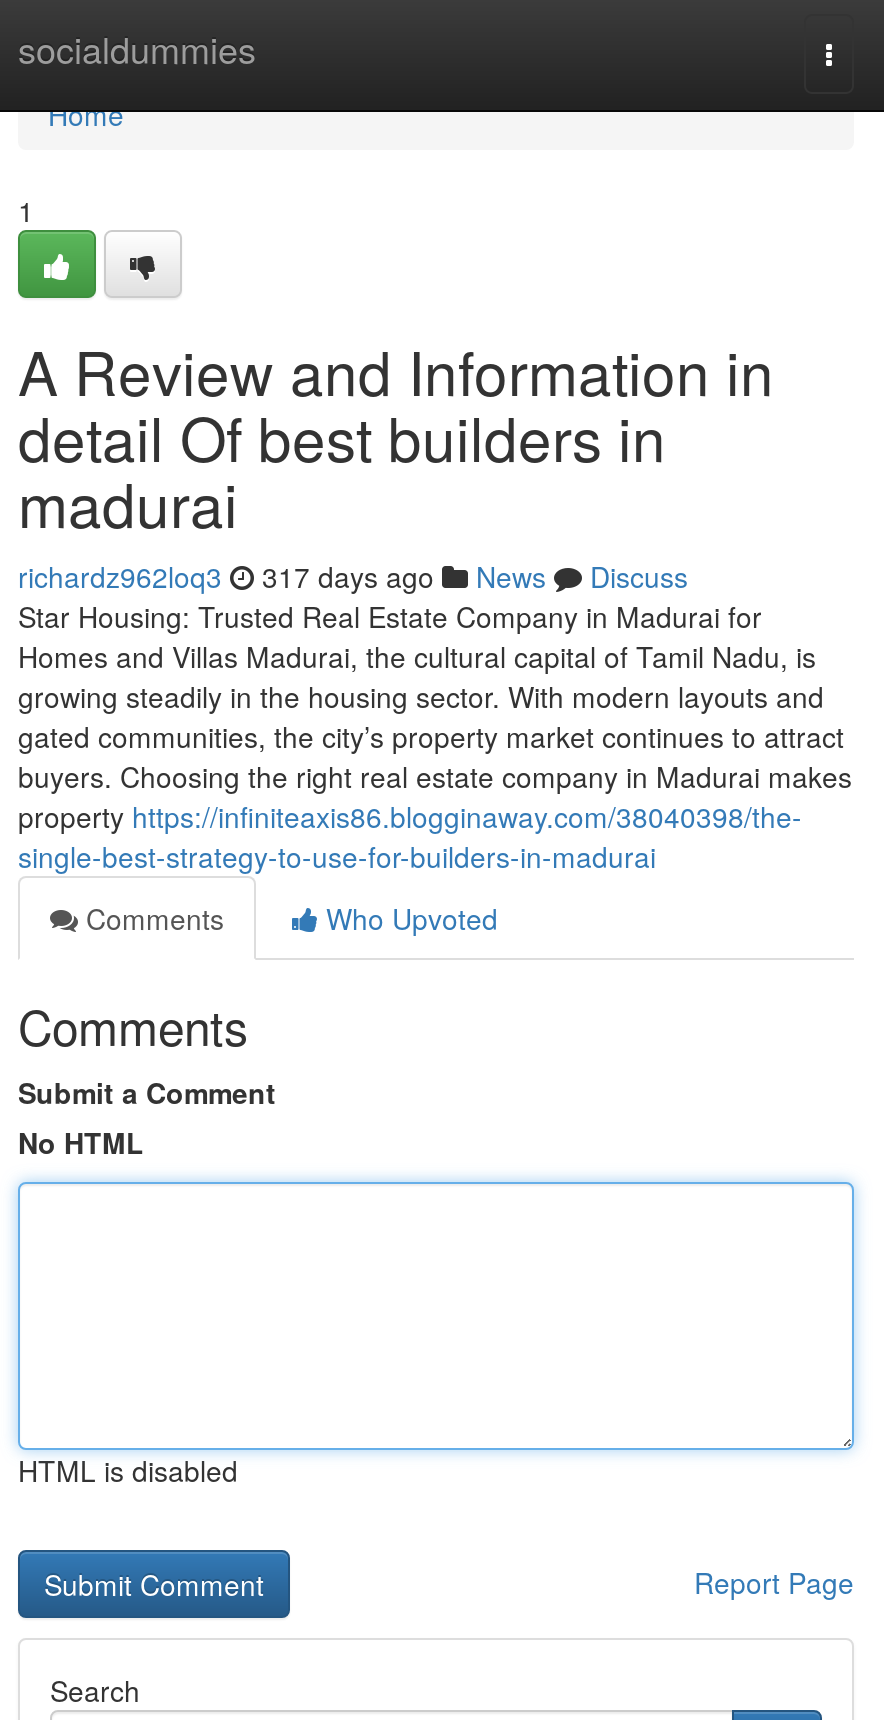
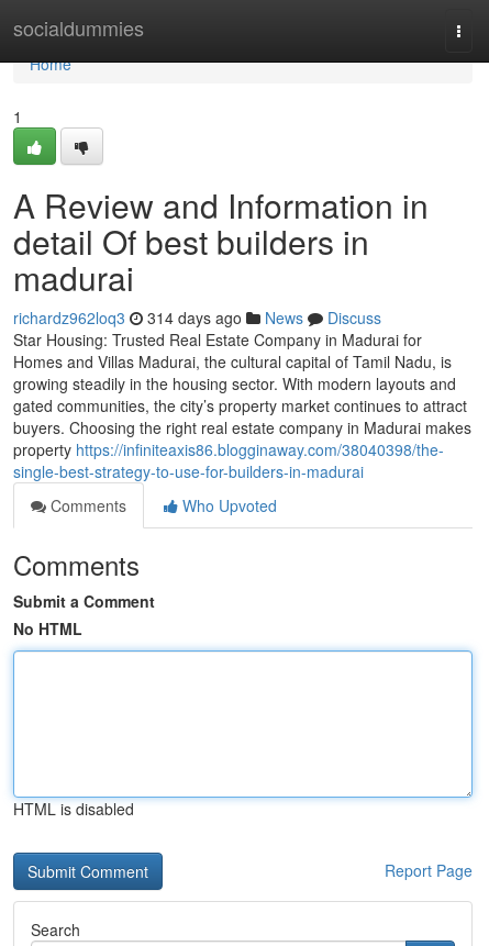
[18,556,688,596] richardz962loq3 317 days ago News Discuss -> [13,307,381,329] richardz962loq3 314 days ago News Discuss

